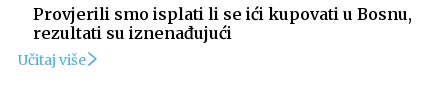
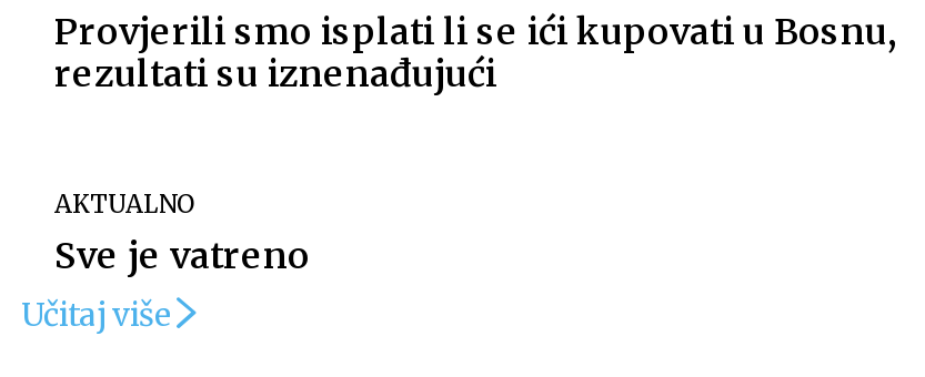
none -> [54,188,310,277] AKTUALNO | Sve je vatreno

